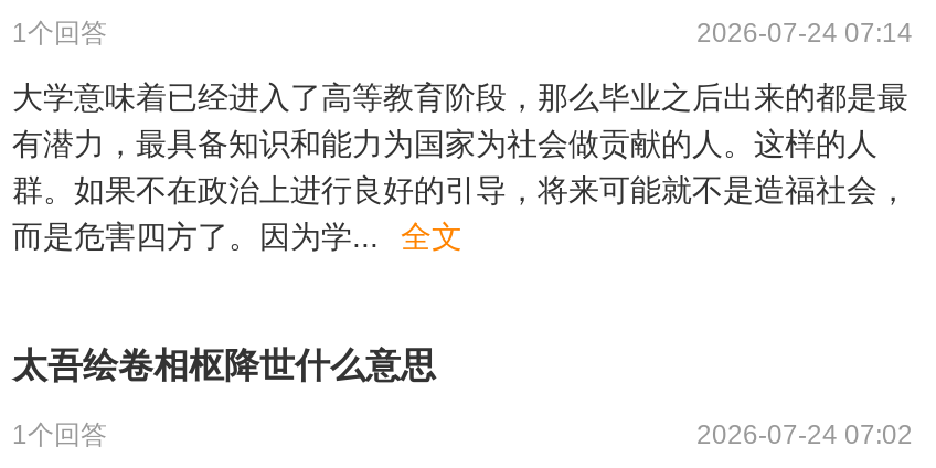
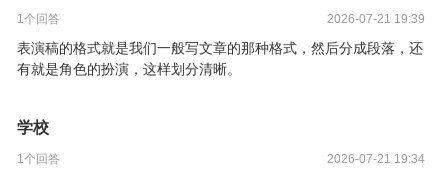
[696,18,913,49] 2026-07-24 07:14 -> [327,12,425,26] 2026-07-21 19:39
[12,79,908,254] 大学意味着已经进入了高等教育阶段，那么毕业之后出来的都是最 | 有潜力，最具备知识和能力为国家为社会做贡献的人。这样的人 | 群。如果不在政治上进行良好的引导，将来可能就不是造福社会， | 而是危害四方了。因为学... | 全文 -> [17,40,423,77] 表演稿的格式就是我们一般写文章的那种格式，然后分成段落，还 | 有就是角色的扮演，这样划分清晰。
[12,347,436,384] 太吾绘卷相枢降世什么意思 -> [17,119,49,136] 学校
[696,419,913,450] 2026-07-24 07:02 -> [327,152,425,166] 2026-07-21 19:34

